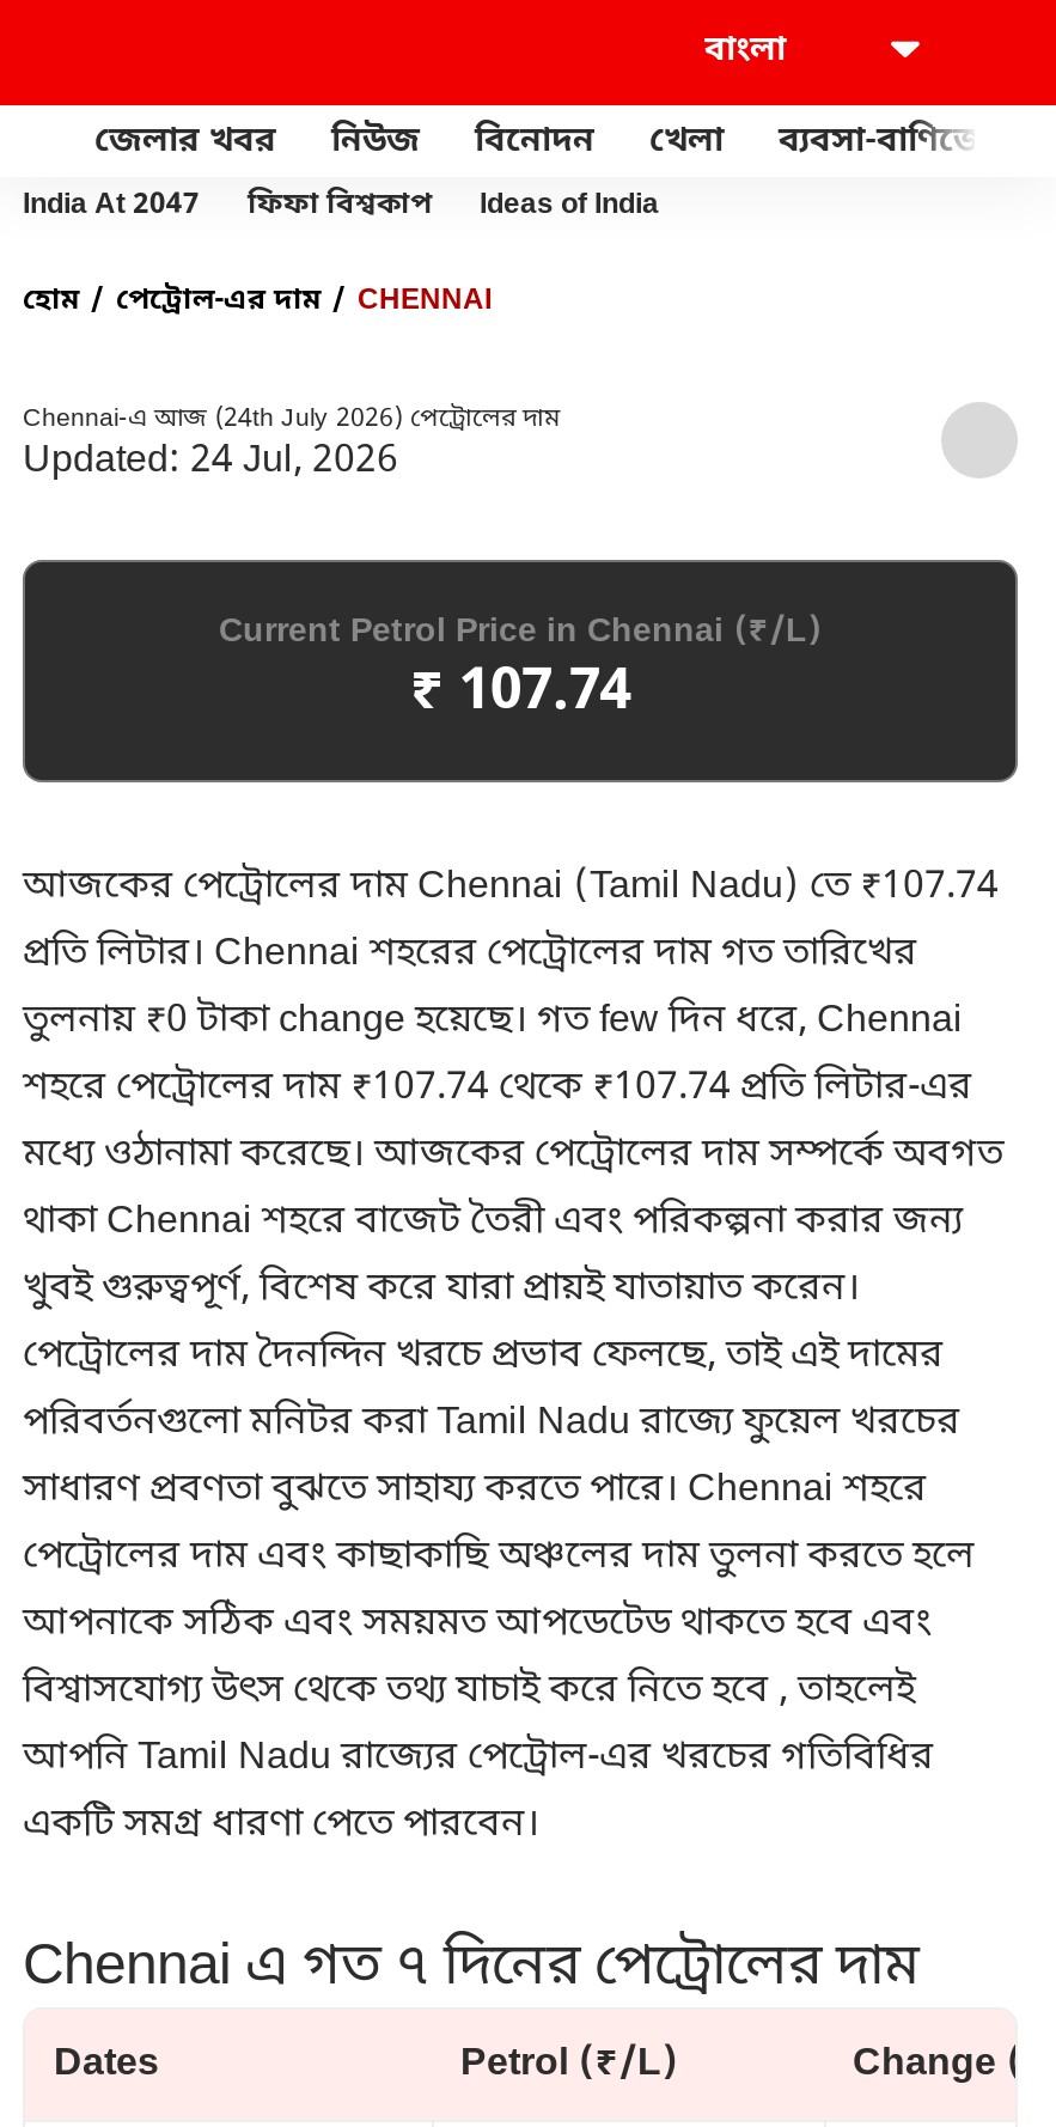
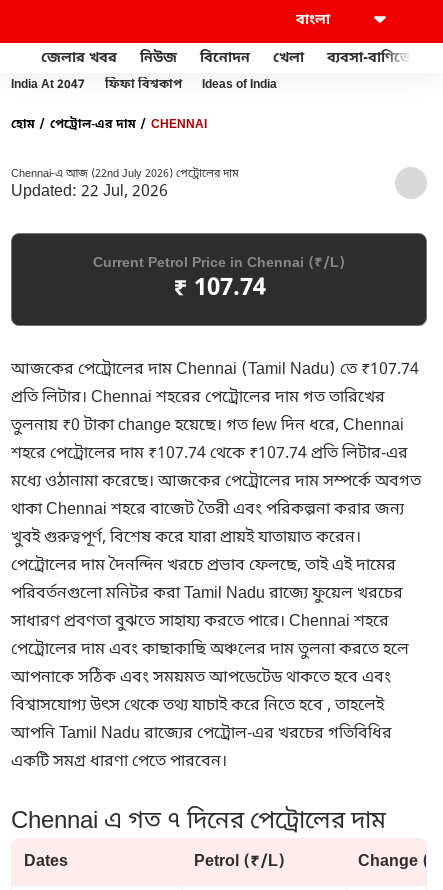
[23,402,561,435] Chennai-এ আজ (24th July 2026) পেট্রোলের দাম -> [11,167,239,181] Chennai-এ আজ (22nd July 2026) পেট্রোলের দাম
[23,435,398,488] Updated: 24 Jul, 2026 -> [11,181,168,203] Updated: 22 Jul, 2026

